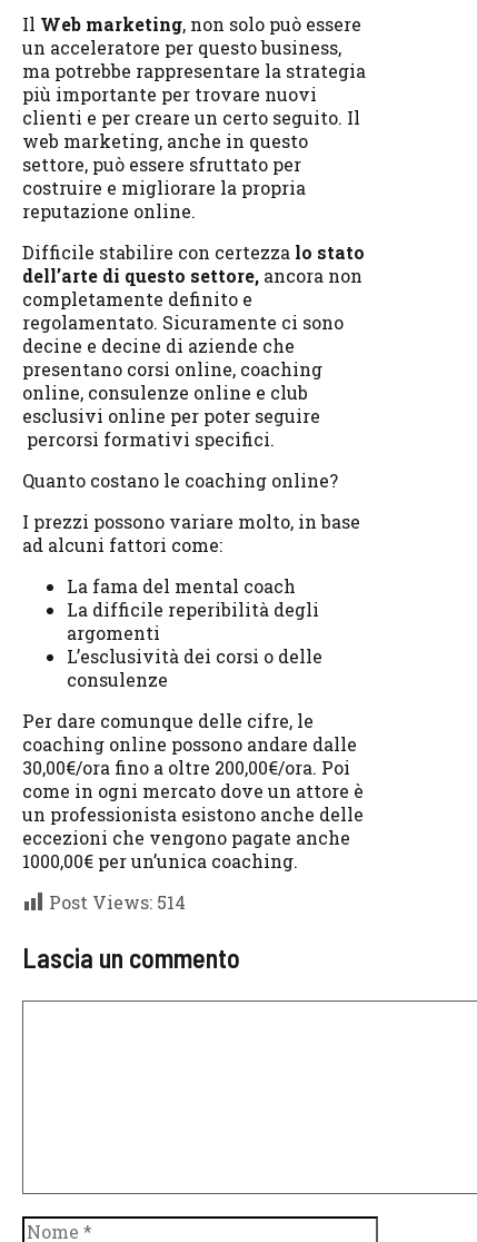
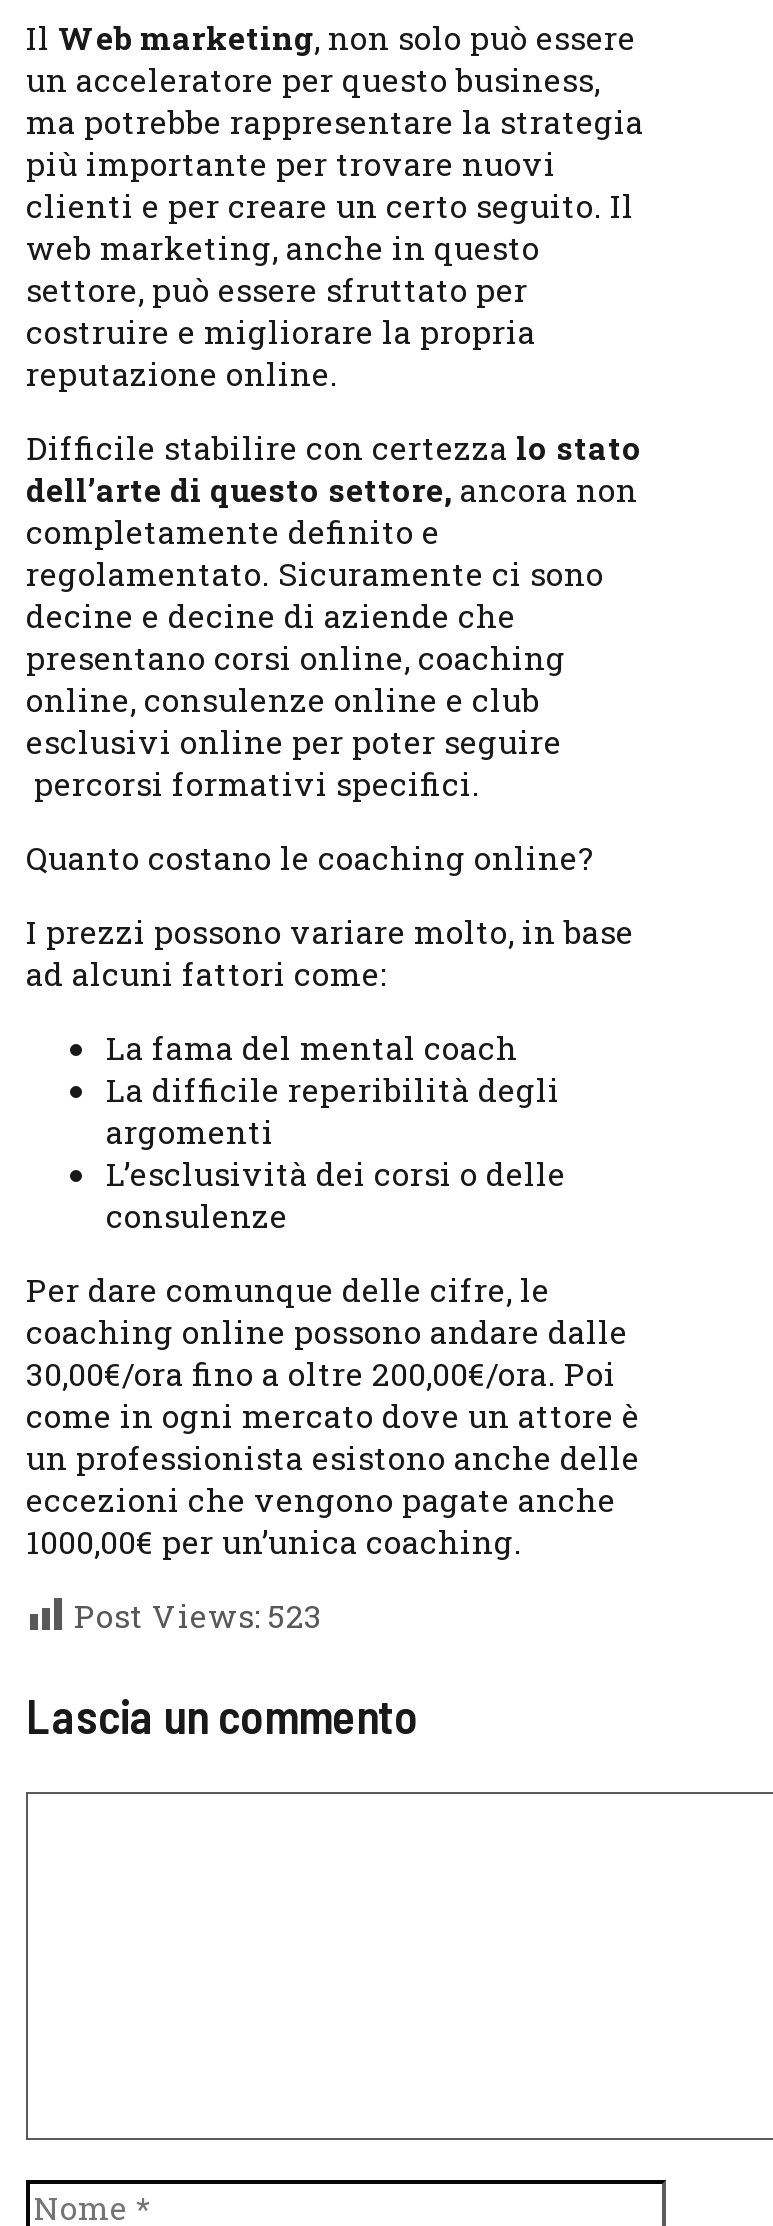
[49,890,186,913] Post Views: 514 -> [74,1593,322,1635] Post Views: 523

